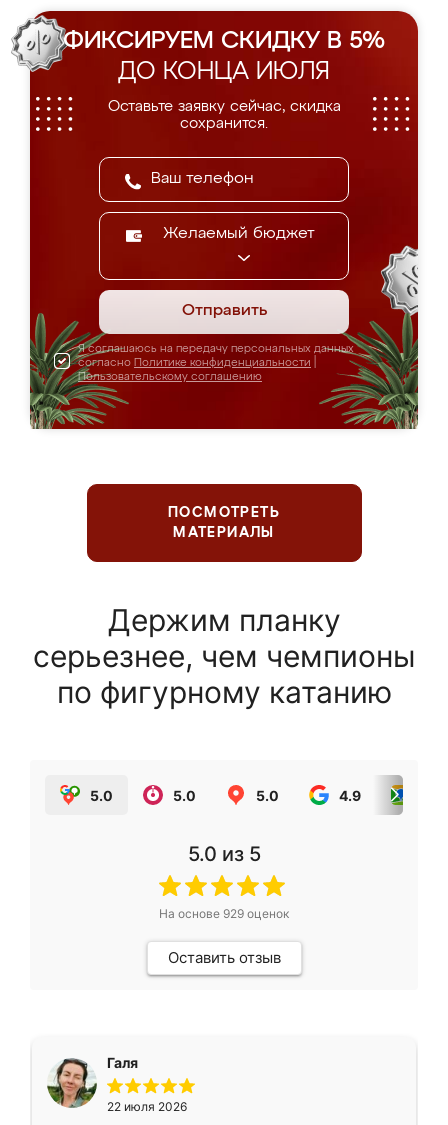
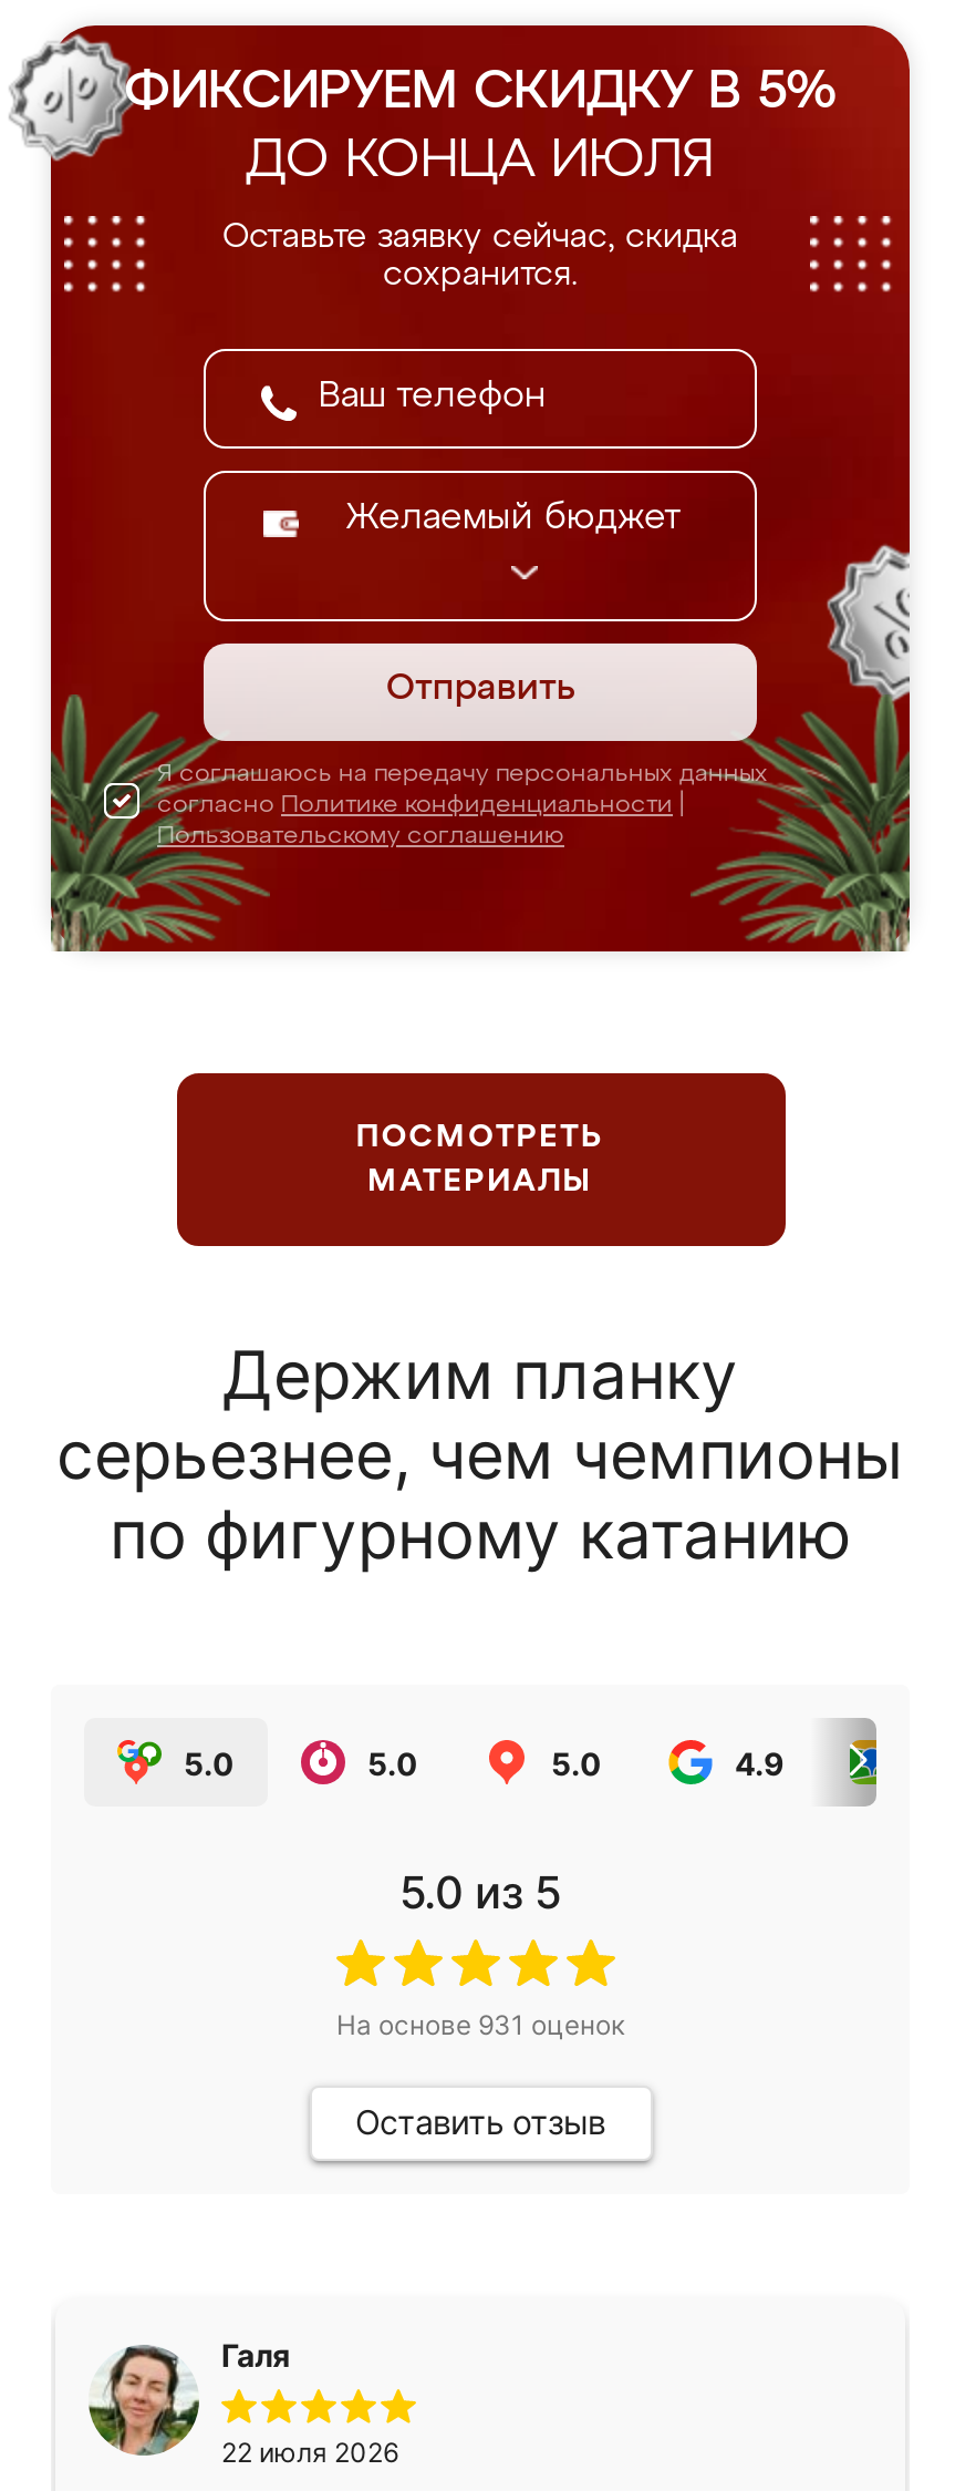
[159,906,289,921] На основе 929 оценок -> [336,2008,624,2041] На основе 931 оценок

